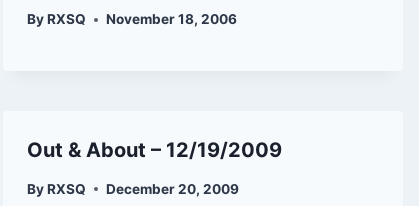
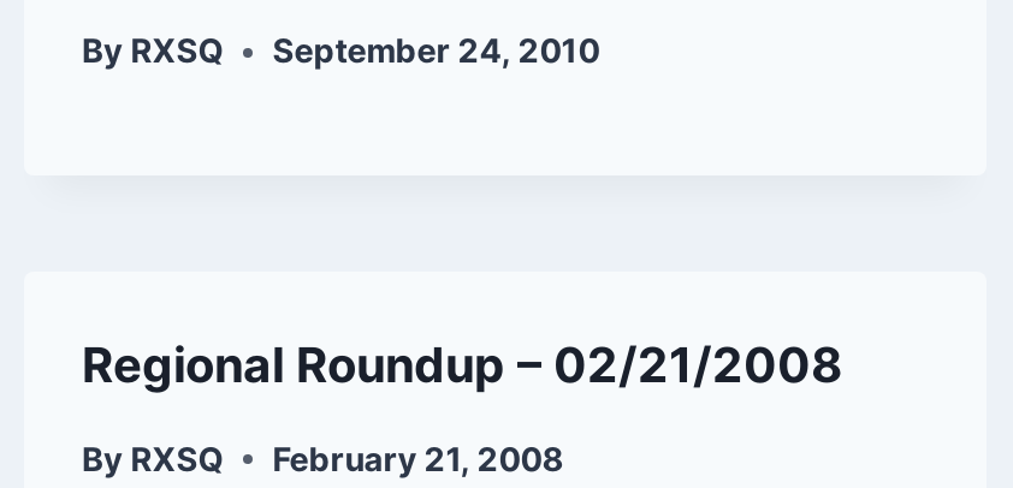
[27,11,237,27] By RXSQ November 18, 2006 -> [82,31,600,69] By RXSQ September 24, 2010
[27,138,282,162] Out & About – 12/19/2009 -> [82,336,842,394] Regional Roundup – 02/21/2008
[27,181,239,197] By RXSQ December 20, 2009 -> [82,438,564,477] By RXSQ February 21, 2008

